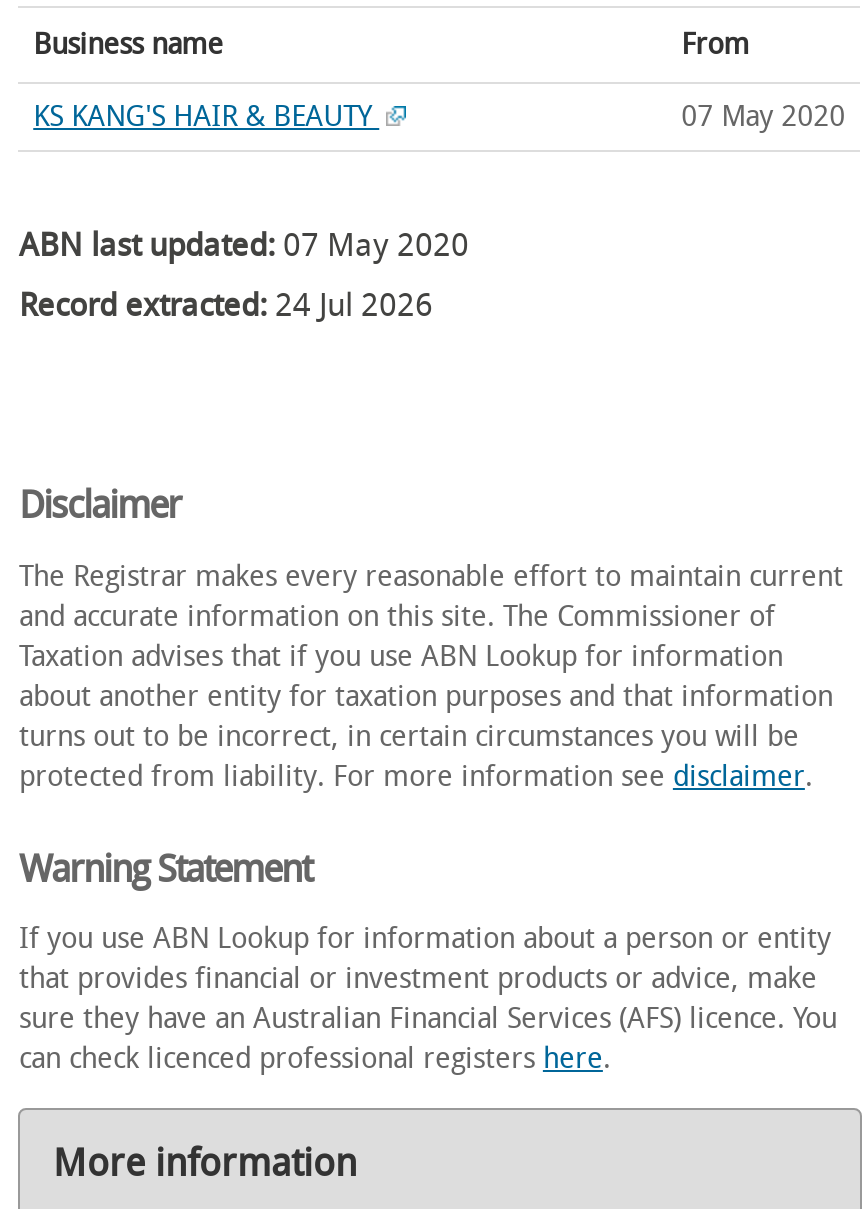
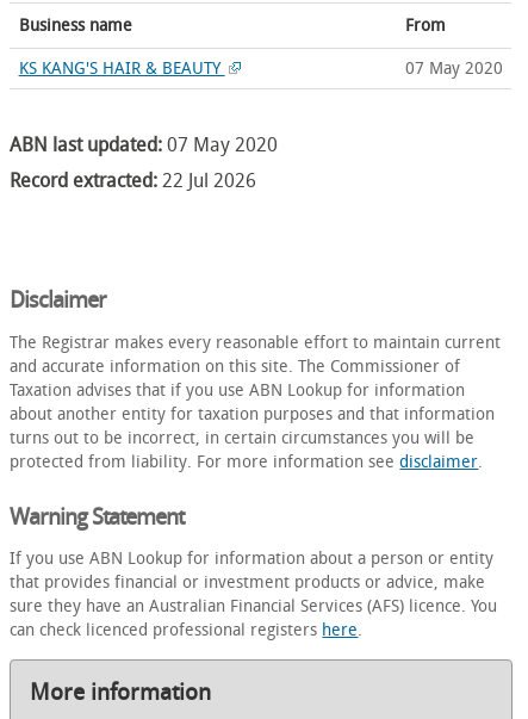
[19,285,433,323] Record extracted: 24 Jul 2026 -> [10,169,257,192] Record extracted: 22 Jul 2026

